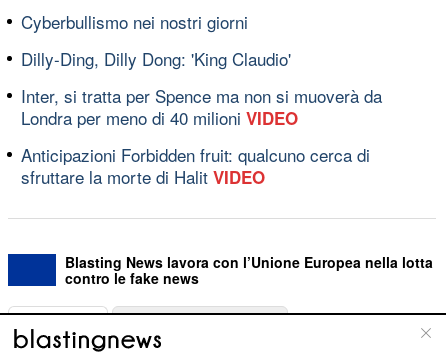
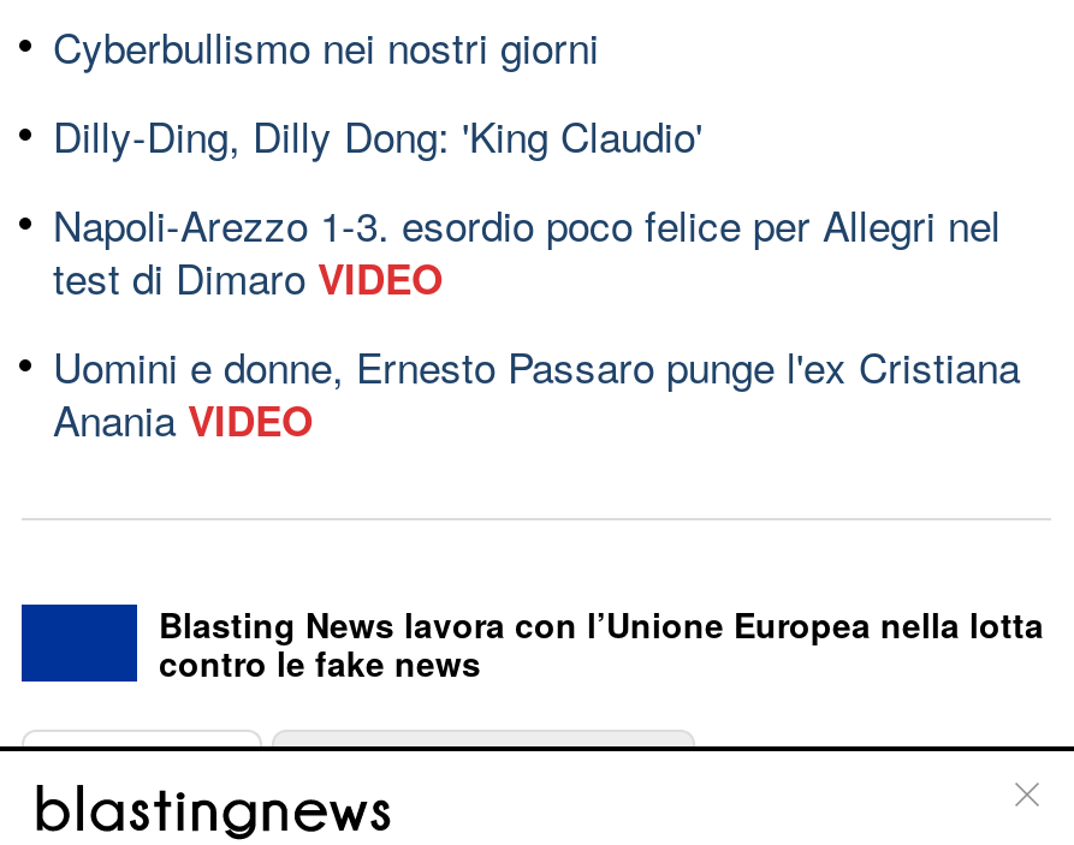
[21,82,382,129] Inter, si tratta per Spence ma non si muoverà da | Londra per meno di 40 milioni VIDEO -> [53,192,1001,305] Napoli-Arezzo 1-3. esordio poco felice per Allegri nel | test di Dimaro VIDEO
[21,141,370,188] Anticipazioni Forbidden fruit: qualcuno cerca di | sfruttare la morte di Halit VIDEO -> [53,334,1020,447] Uomini e donne, Ernesto Passaro punge l'ex Cristiana | Anania VIDEO

